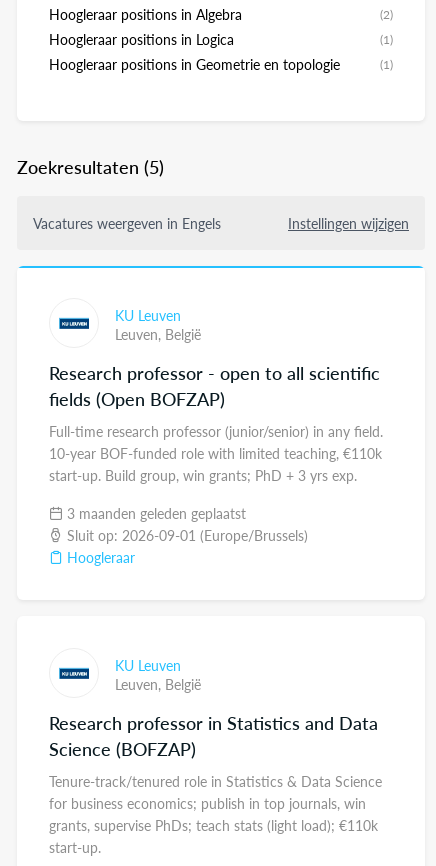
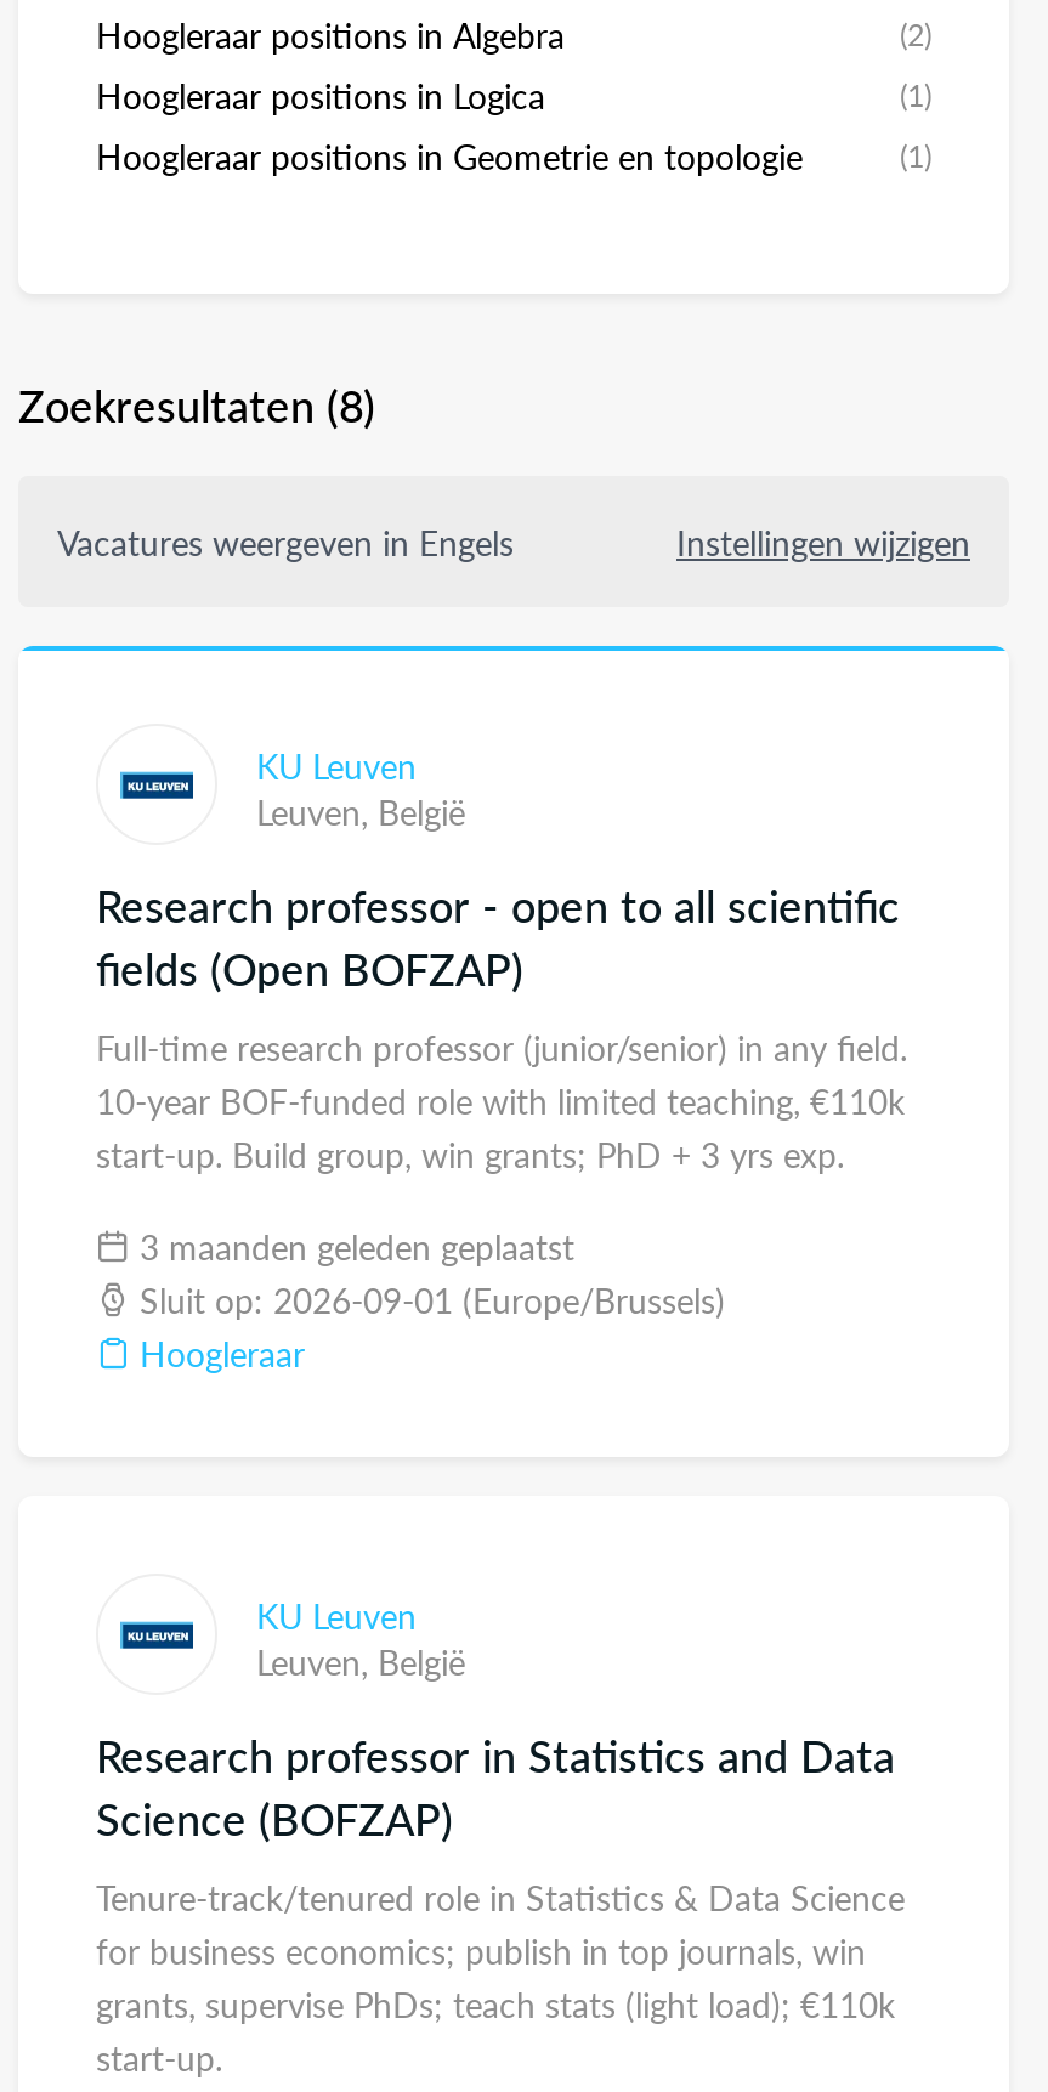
[17,154,164,179] Zoekresultaten (5) -> [18,374,375,435] Zoekresultaten (8)

